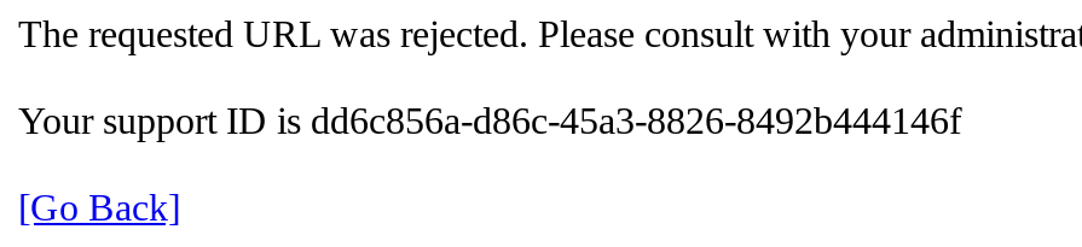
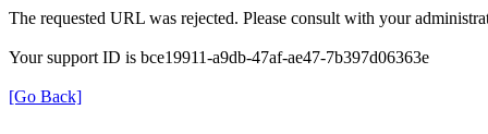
[18,100,961,141] Your support ID is dd6c856a-d86c-45a3-8826-8492b444146f -> [9,48,429,66] Your support ID is bce19911-a9db-47af-ae47-7b397d06363e

